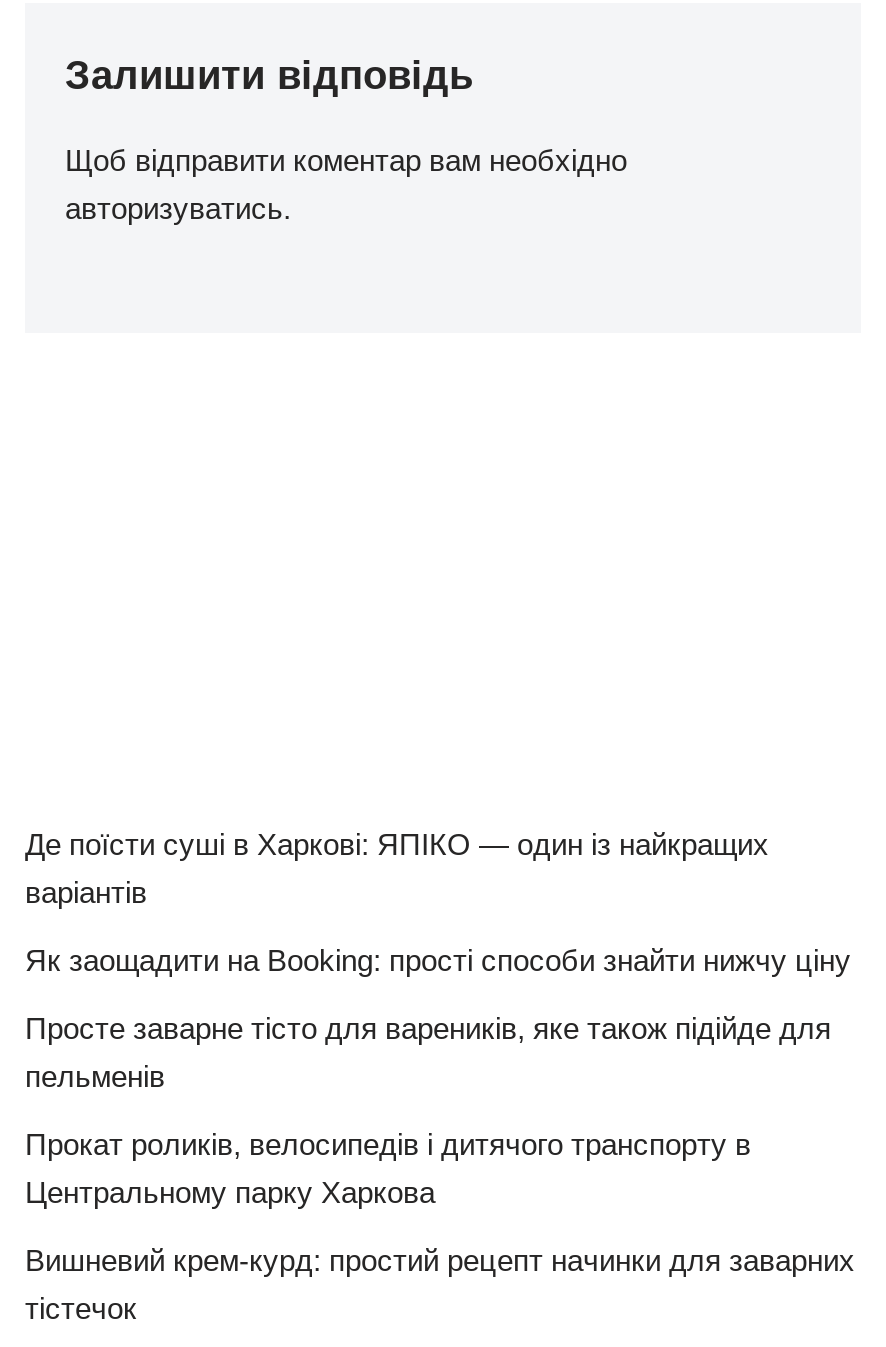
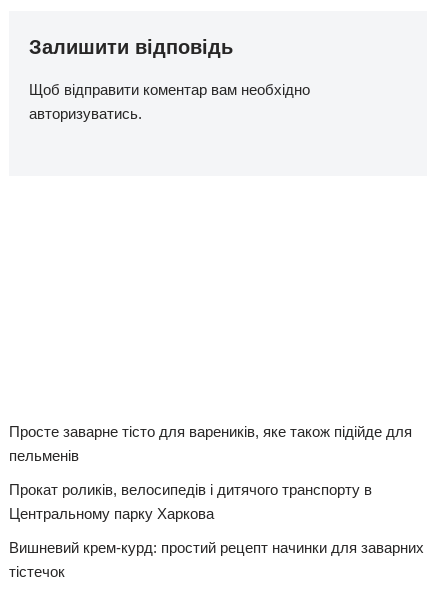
[25,827,851,977] Де поїсти суші в Харкові: ЯПІКО — один із найкращих | варіантів | Як заощадити на Booking: прості способи знайти нижчу ціну -> none

